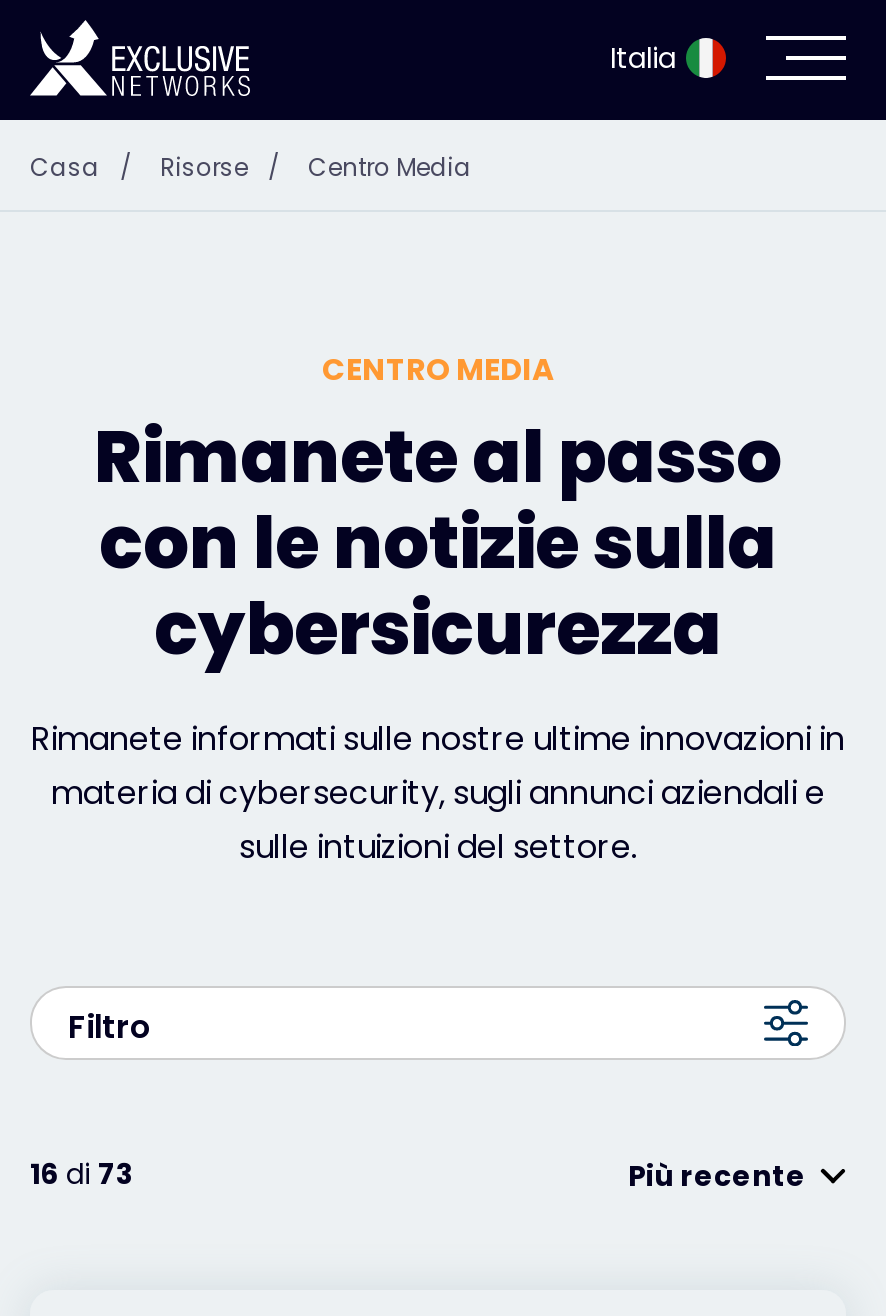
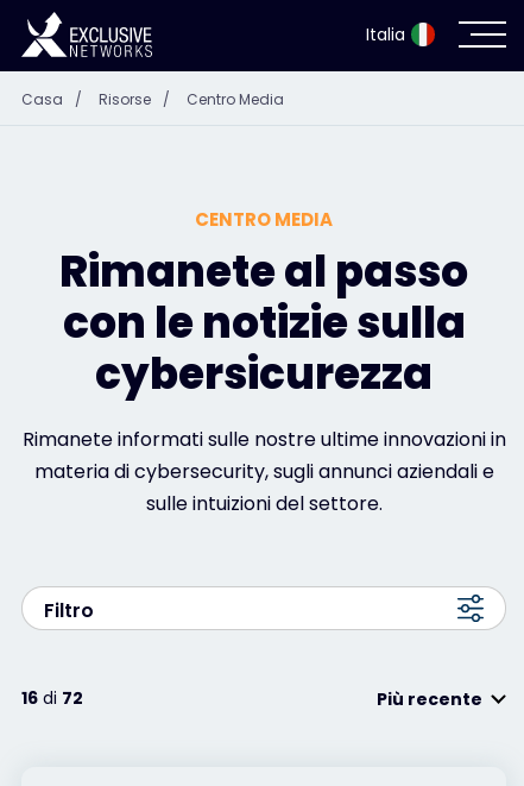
[30,1154,134,1194] 16 di 73 -> [21,686,83,710] 16 di 72

